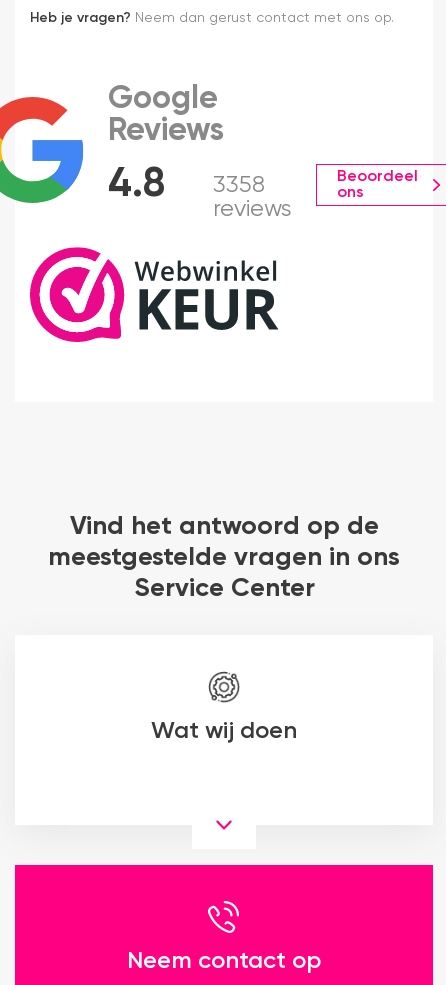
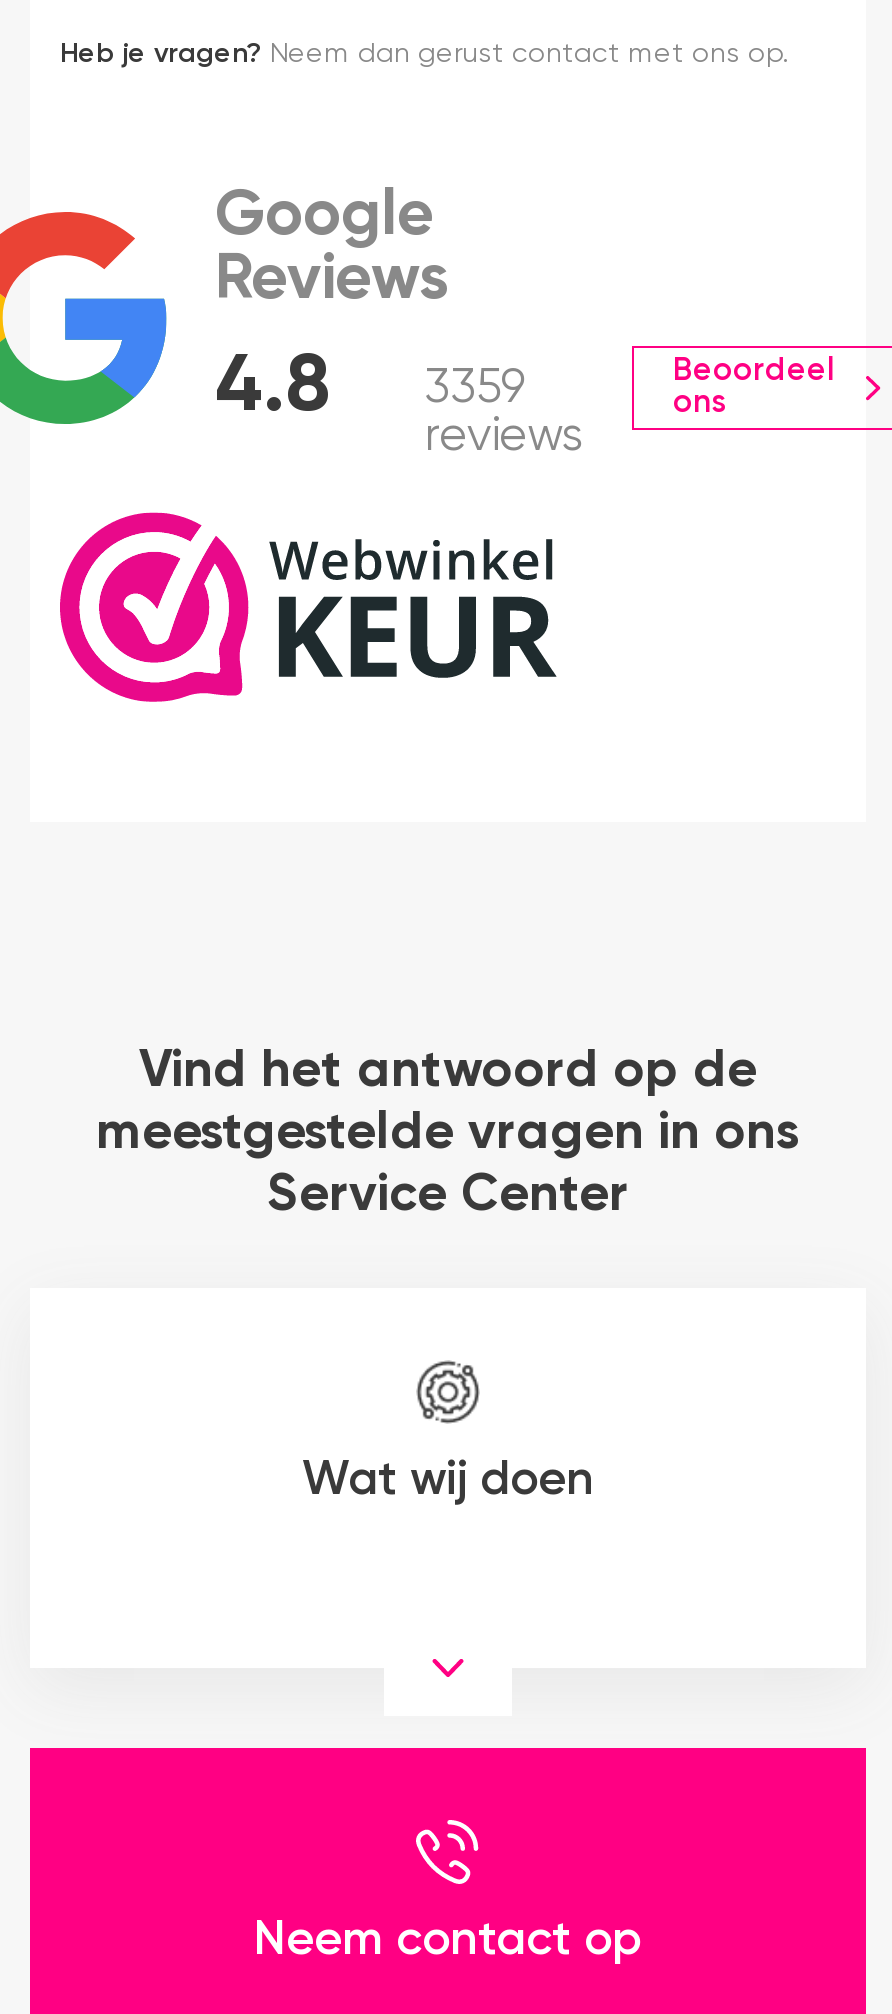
[107,165,264,205] 4.8 3358 -> [215,347,527,427] 4.8 3359

